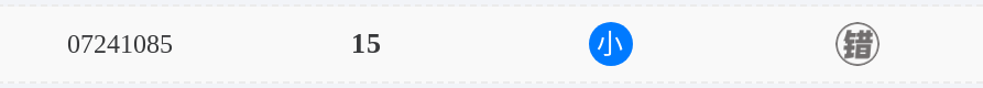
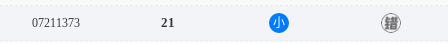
[67,29,173,59] 07241085 -> [32,16,80,30] 07211373
[351,26,382,59] 15 -> [161,15,175,30] 21

